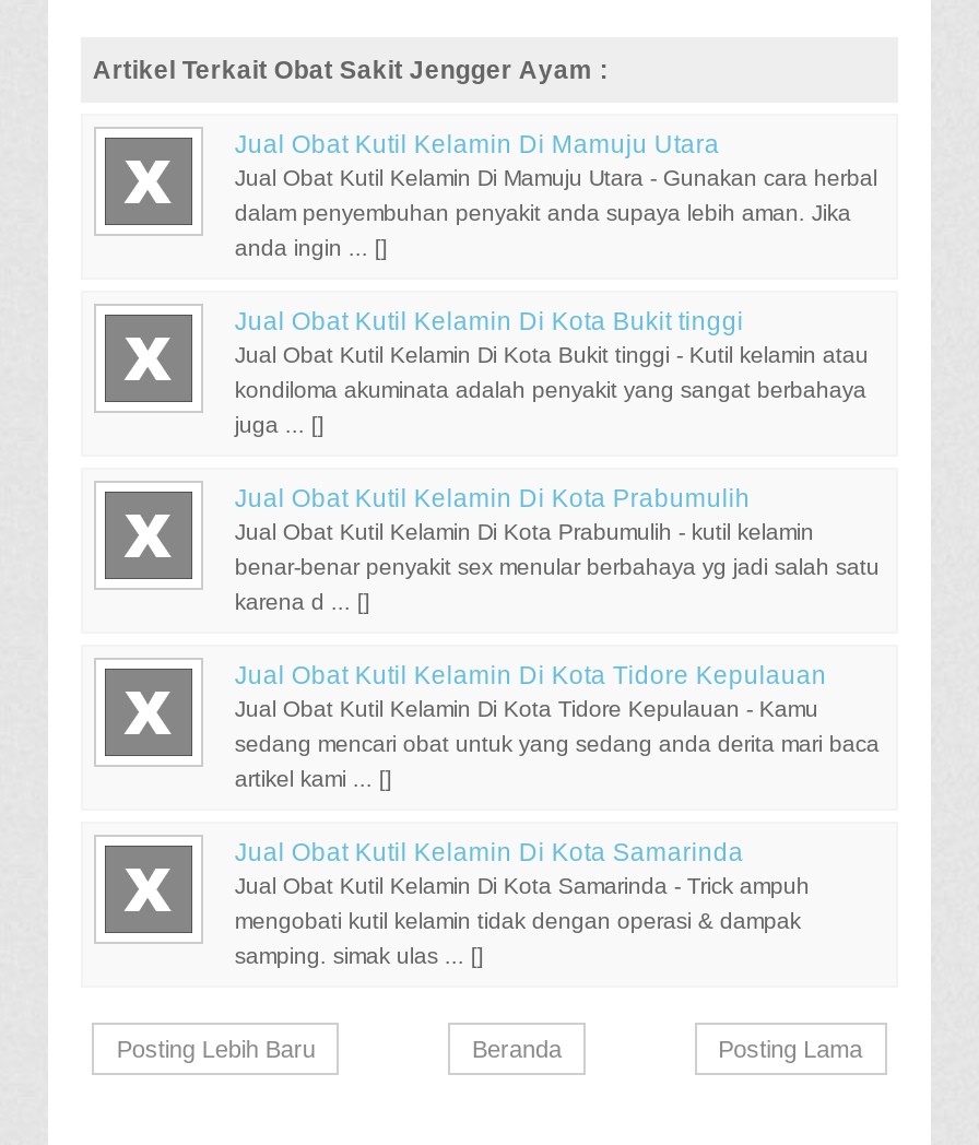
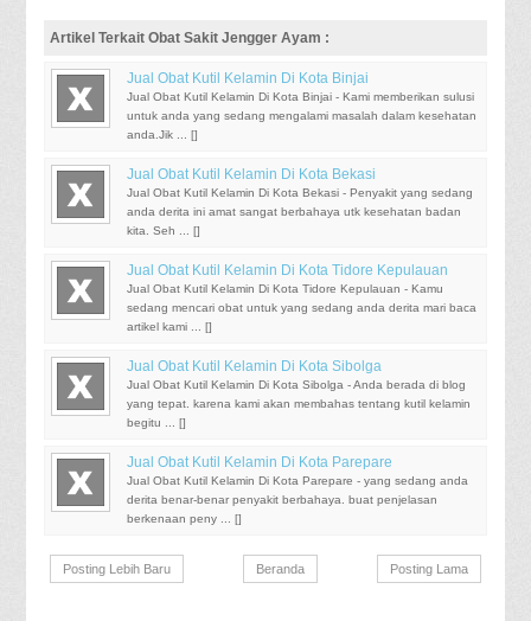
[235,131,879,614] Jual Obat Kutil Kelamin Di Mamuju Utara | Jual Obat Kutil Kelamin Di Mamuju Utara - Gunakan cara herbal | dalam penyembuhan penyakit anda supaya lebih aman. Jika | anda ingin ... [] | Jual Obat Kutil Kelamin Di Kota Bukit tinggi | Jual Obat Kutil Kelamin Di Kota Bukit tinggi - Kutil kelamin atau | kondiloma akuminata adalah penyakit yang sangat berbahaya | juga ... [] | Jual Obat Kutil Kelamin Di Kota Prabumulih | Jual Obat Kutil Kelamin Di Kota Prabumulih - kutil kelamin | benar-benar penyakit sex menular berbahaya yg jadi salah satu | karena d ... [] -> [127,71,477,237] Jual Obat Kutil Kelamin Di Kota Binjai | Jual Obat Kutil Kelamin Di Kota Binjai - Kami memberikan sulusi | untuk anda yang sedang mengalami masalah dalam kesehatan | anda.Jik ... [] | Jual Obat Kutil Kelamin Di Kota Bekasi | Jual Obat Kutil Kelamin Di Kota Bekasi - Penyakit yang sedang | anda derita ini amat sangat berbahaya utk kesehatan badan | kita. Seh ... []
moved [235,662,879,791] -> [127,263,477,333]: Jual Obat Kutil Kelamin Di Kota Tidore Kepulauan | Jual Obat Kutil Kelamin Di Kota Tidore Kepulauan - Kamu | sedang mencari obat untuk yang sedang anda derita mari baca | artikel kami ... []
[235,839,809,968] Jual Obat Kutil Kelamin Di Kota Samarinda | Jual Obat Kutil Kelamin Di Kota Samarinda - Trick ampuh | mengobati kutil kelamin tidak dengan operasi & dampak | samping. simak ulas ... [] -> [127,359,471,525] Jual Obat Kutil Kelamin Di Kota Sibolga | Jual Obat Kutil Kelamin Di Kota Sibolga - Anda berada di blog | yang tepat. karena kami akan membahas tentang kutil kelamin | begitu ... [] | Jual Obat Kutil Kelamin Di Kota Parepare | Jual Obat Kutil Kelamin Di Kota Parepare - yang sedang anda | derita benar-benar penyakit berbahaya. buat penjelasan | berkenaan peny ... []

